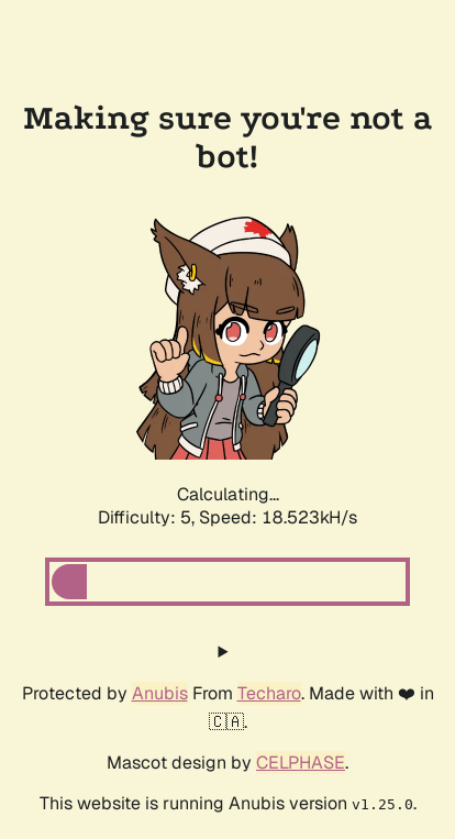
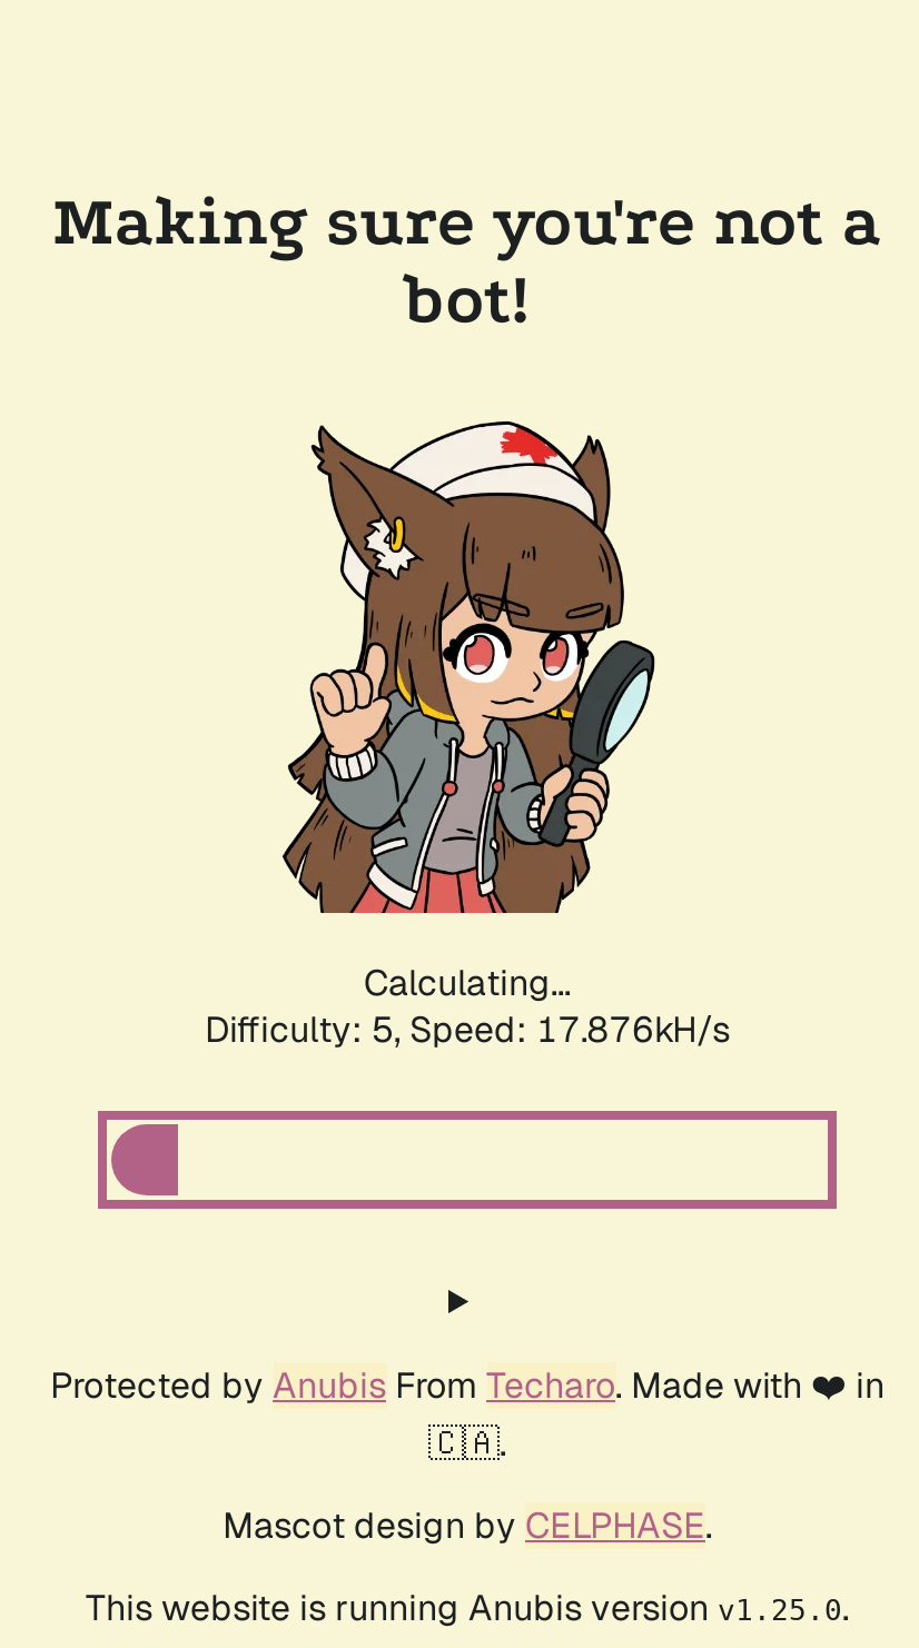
[98,506,357,529] Difficulty: 5, Speed: 18.523kH/s -> [205,1006,730,1053] Difficulty: 5, Speed: 17.876kH/s

